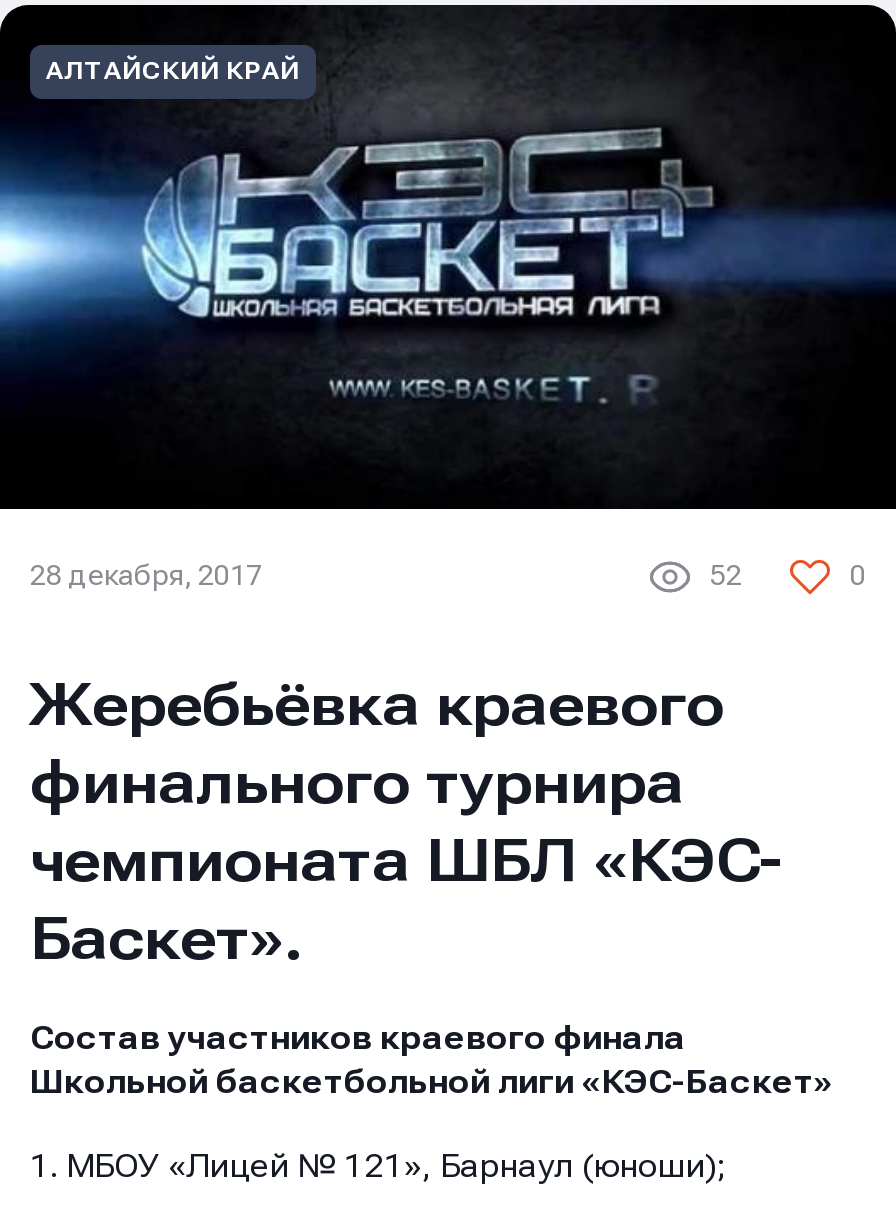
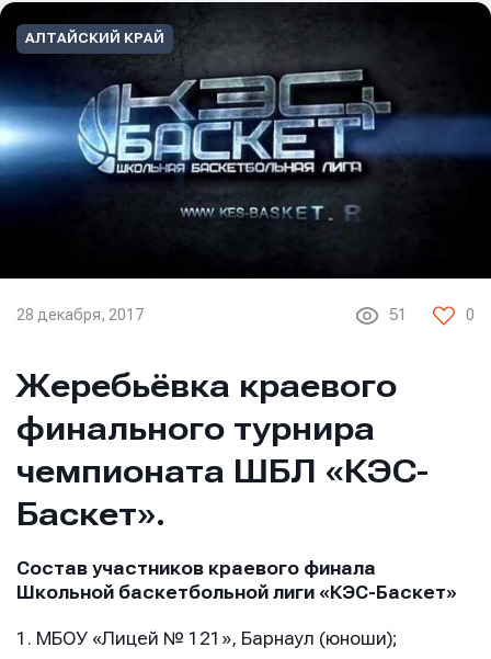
[710,559,742,591] 52 -> [389,306,407,324] 51

